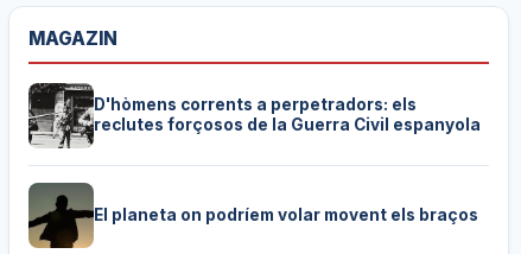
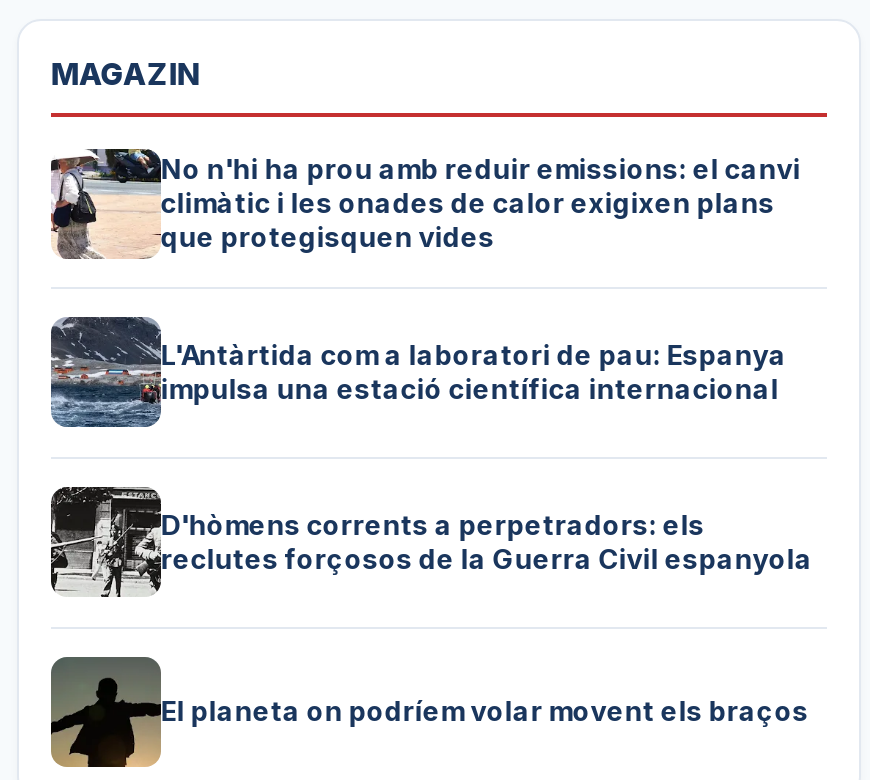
none -> [49,147,801,259] [image] | No n'hi ha prou amb reduir emissions: el canvi | climàtic i les onades de calor exigixen plans | que protegisquen vides
none -> [51,315,787,427] [image] | L'Antàrtida com a laboratori de pau: Espanya | impulsa una estació científica internacional

